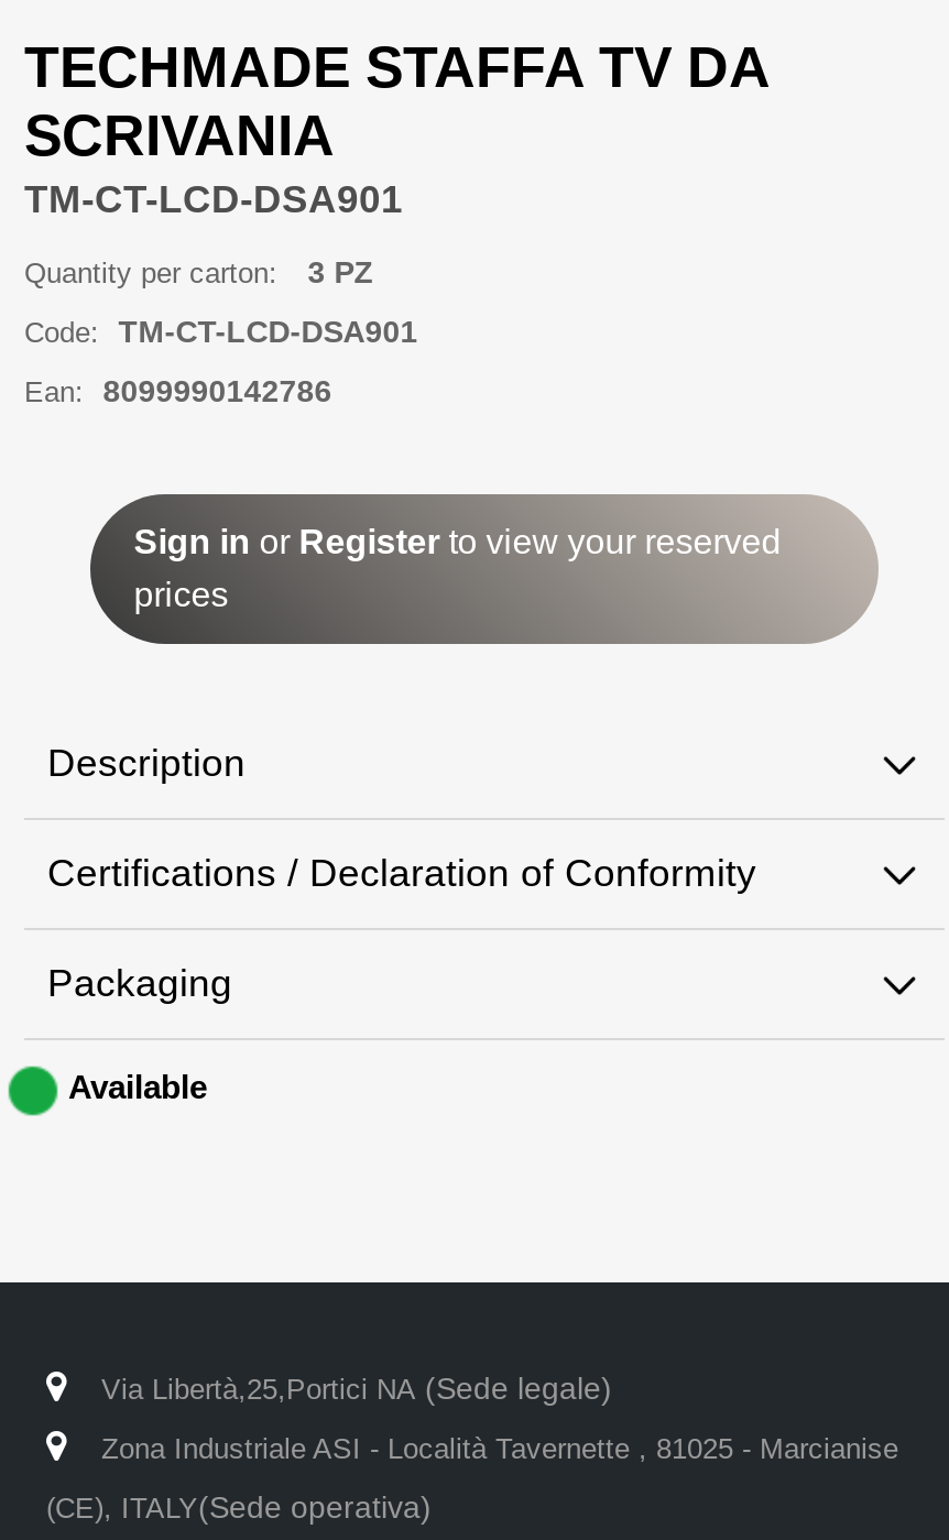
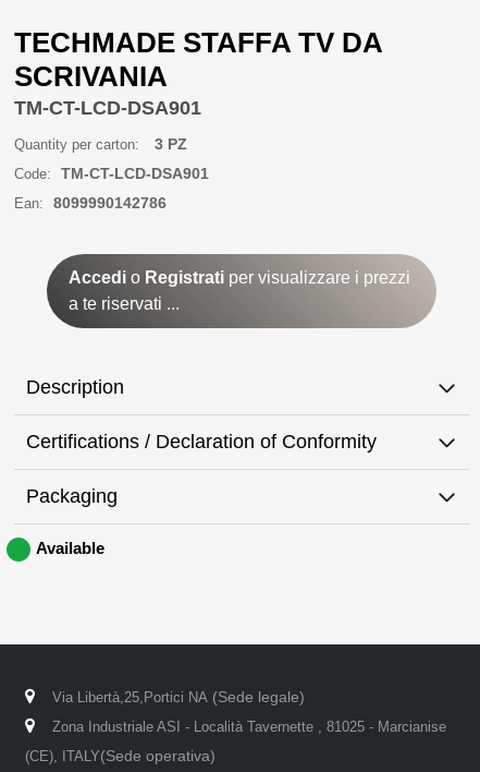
[134,524,781,614] Sign in or Register to view your reserved | prices -> [68,269,410,313] Accedi o Registrati per visualizzare i prezzi | a te riservati ...

